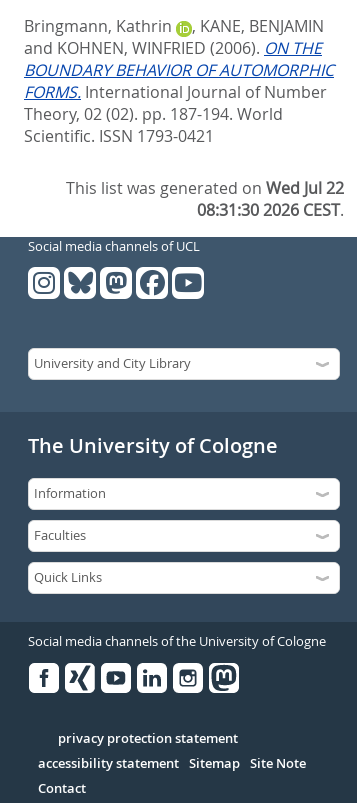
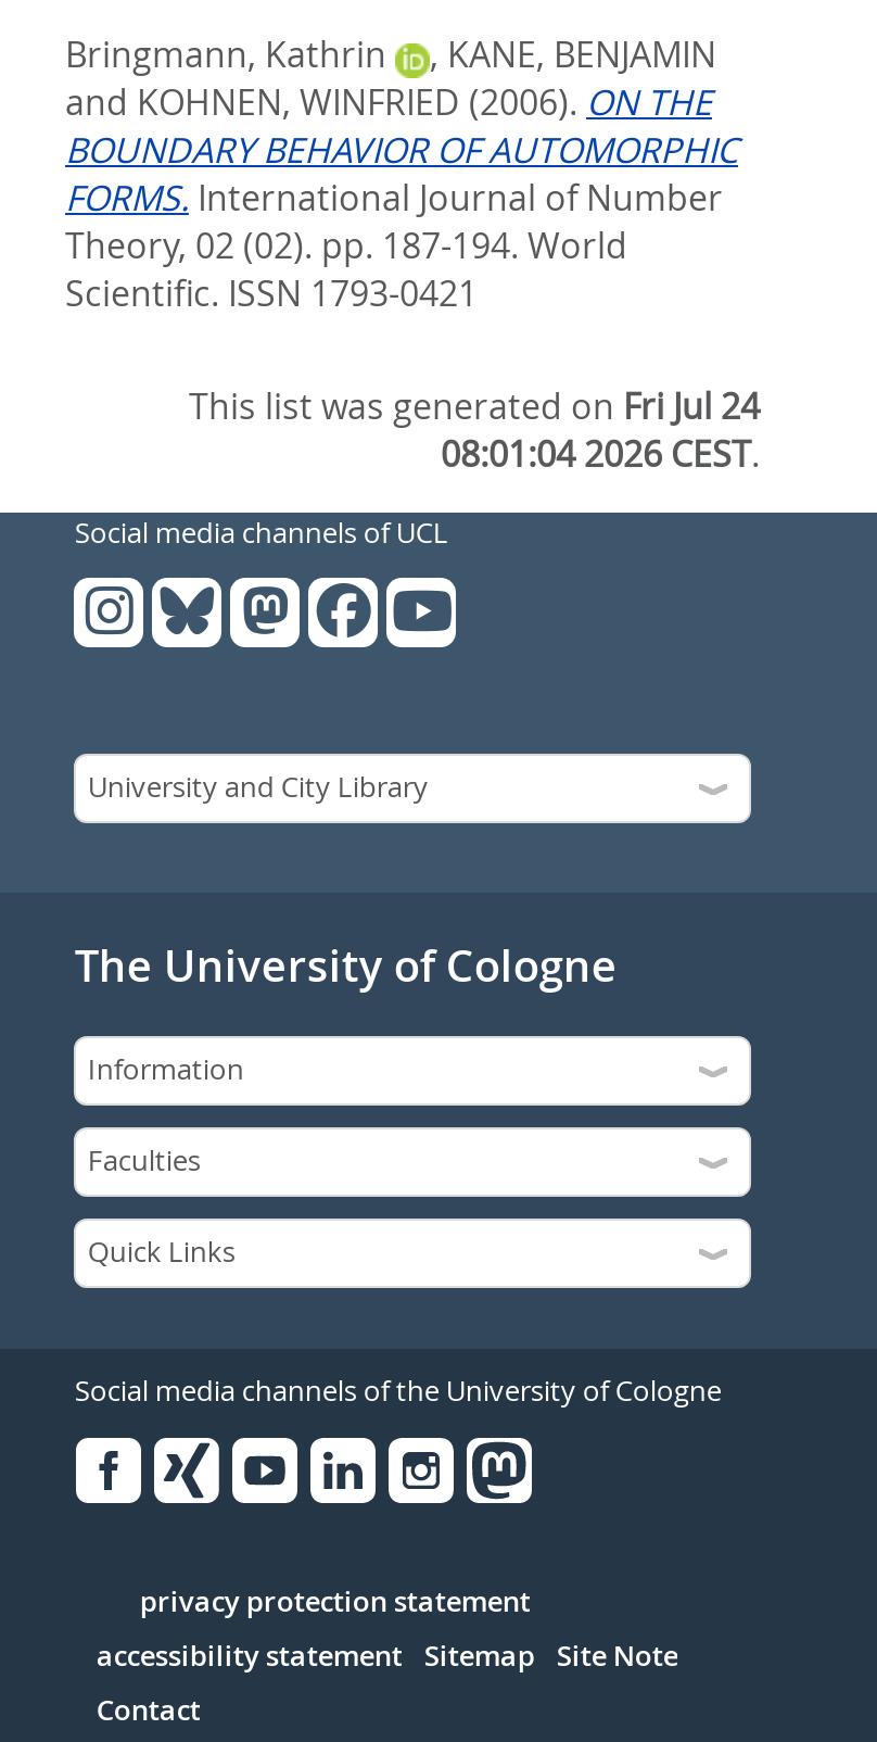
[66,177,344,199] This list was generated on Wed Jul 22 -> [189,382,760,430] This list was generated on Fri Jul 24
[197,199,344,221] 08:31:30 2026 CEST. -> [441,430,760,478] 08:01:04 2026 CEST.

